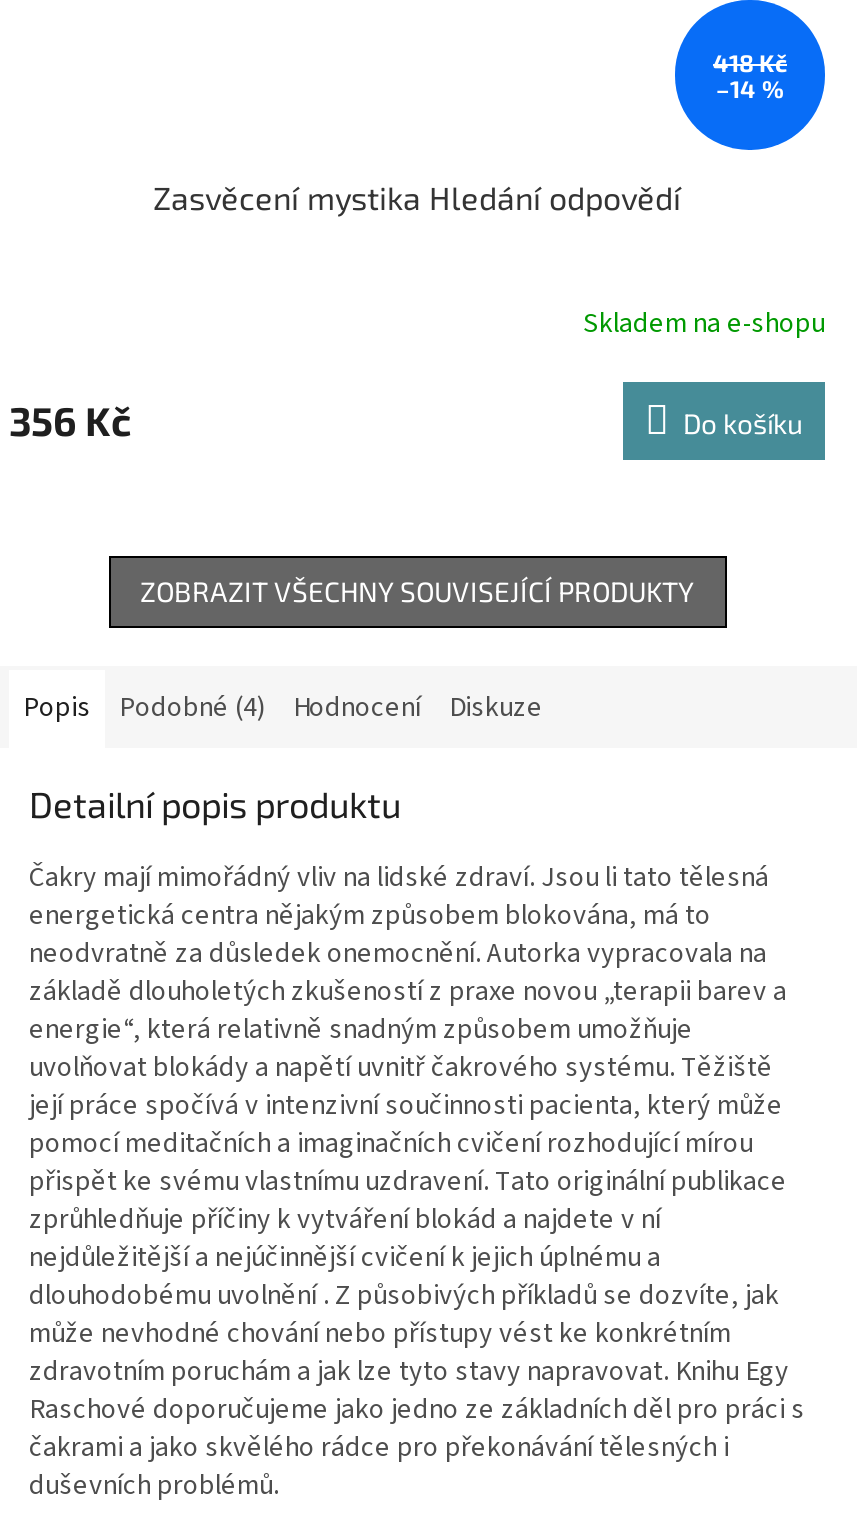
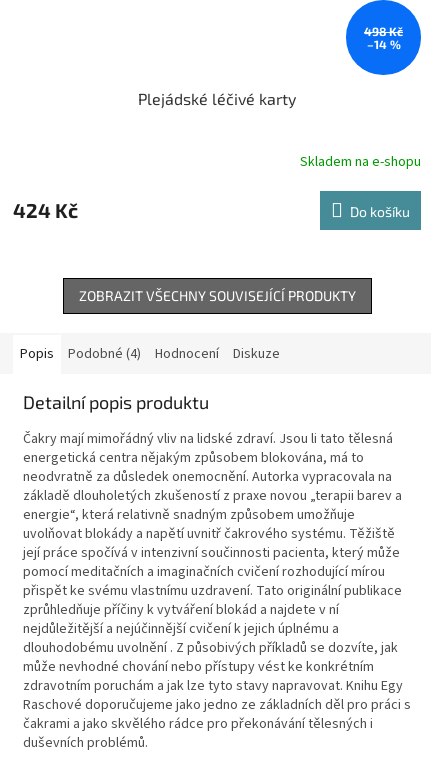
[713,47,787,75] 418 Kč -> [364,24,403,38] 498 Kč
[153,178,681,216] Zasvěcení mystika Hledání odpovědí -> [138,89,296,108] Plejádské léčivé karty
[9,396,131,444] 356 Kč -> [13,198,78,222] 424 Kč

